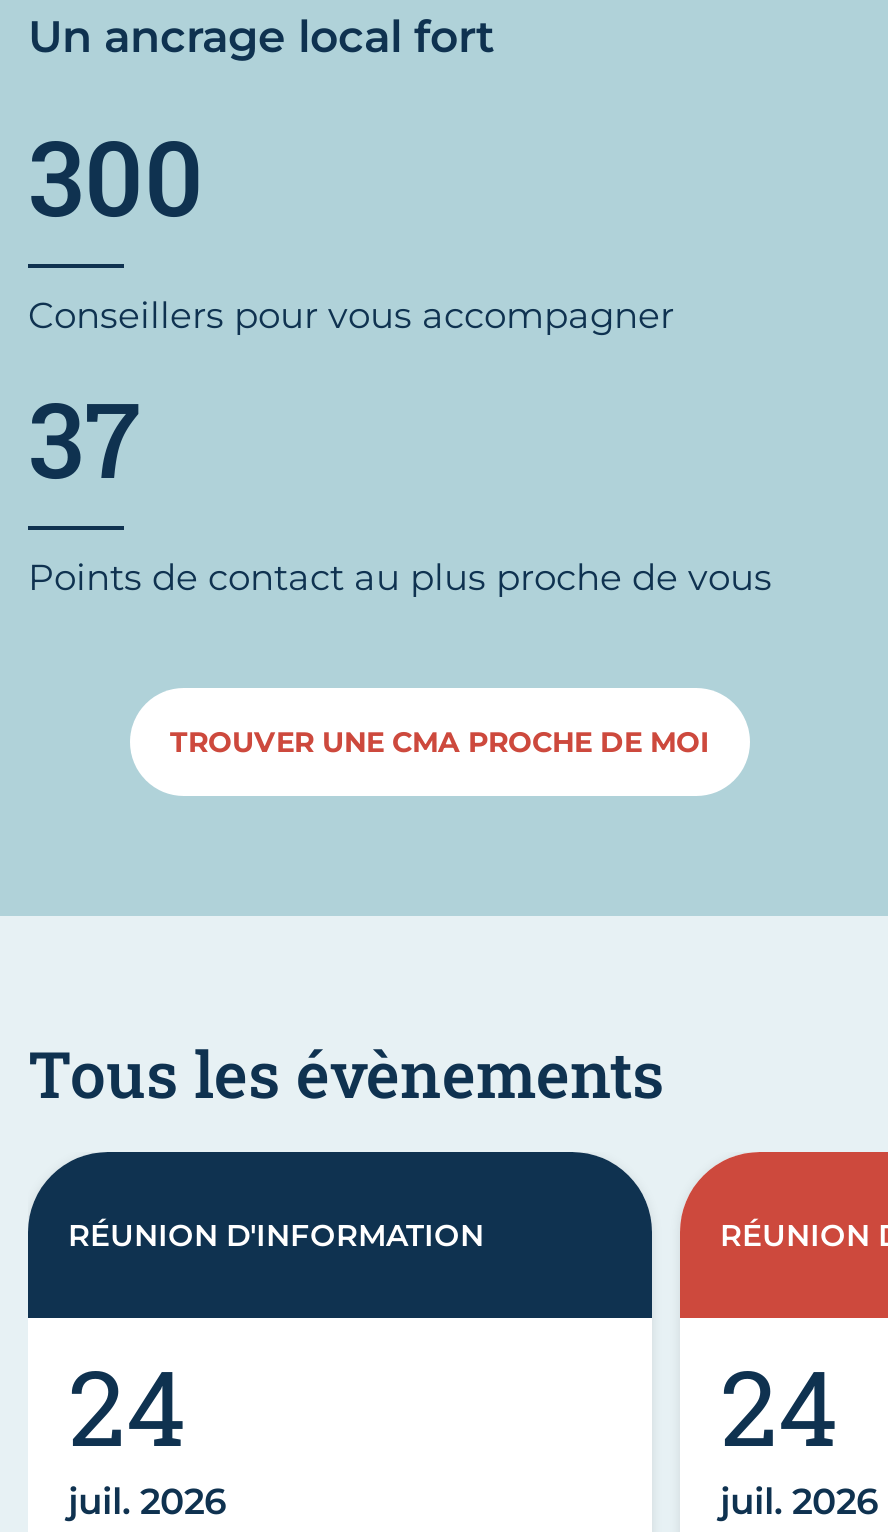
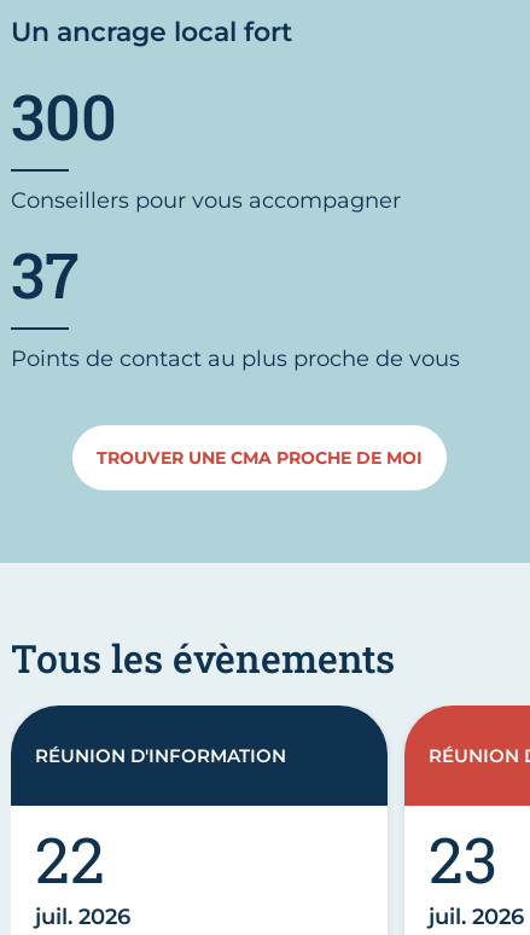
[68,1339,186,1475] 24 -> [35,818,105,901] 22
[720,1339,838,1475] 24 -> [429,818,497,901] 23

